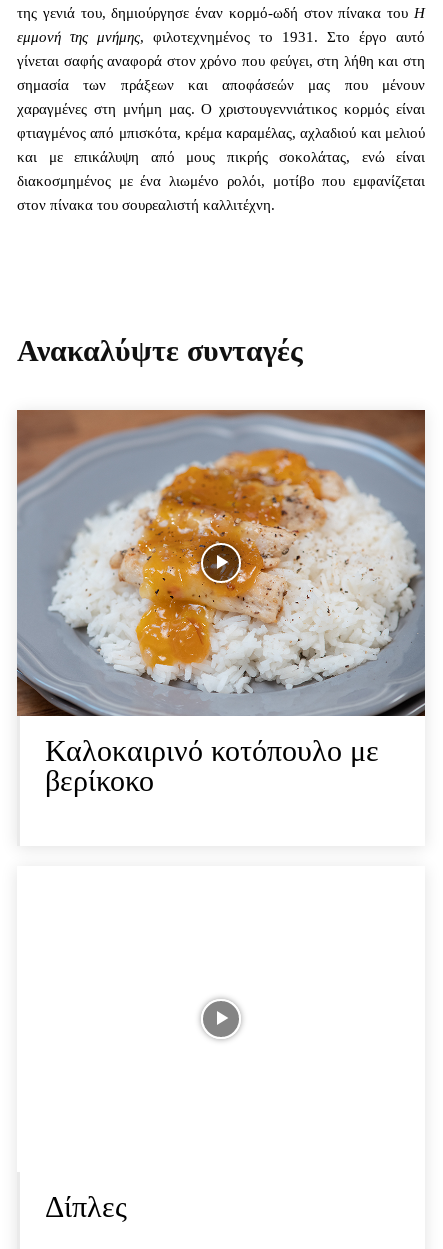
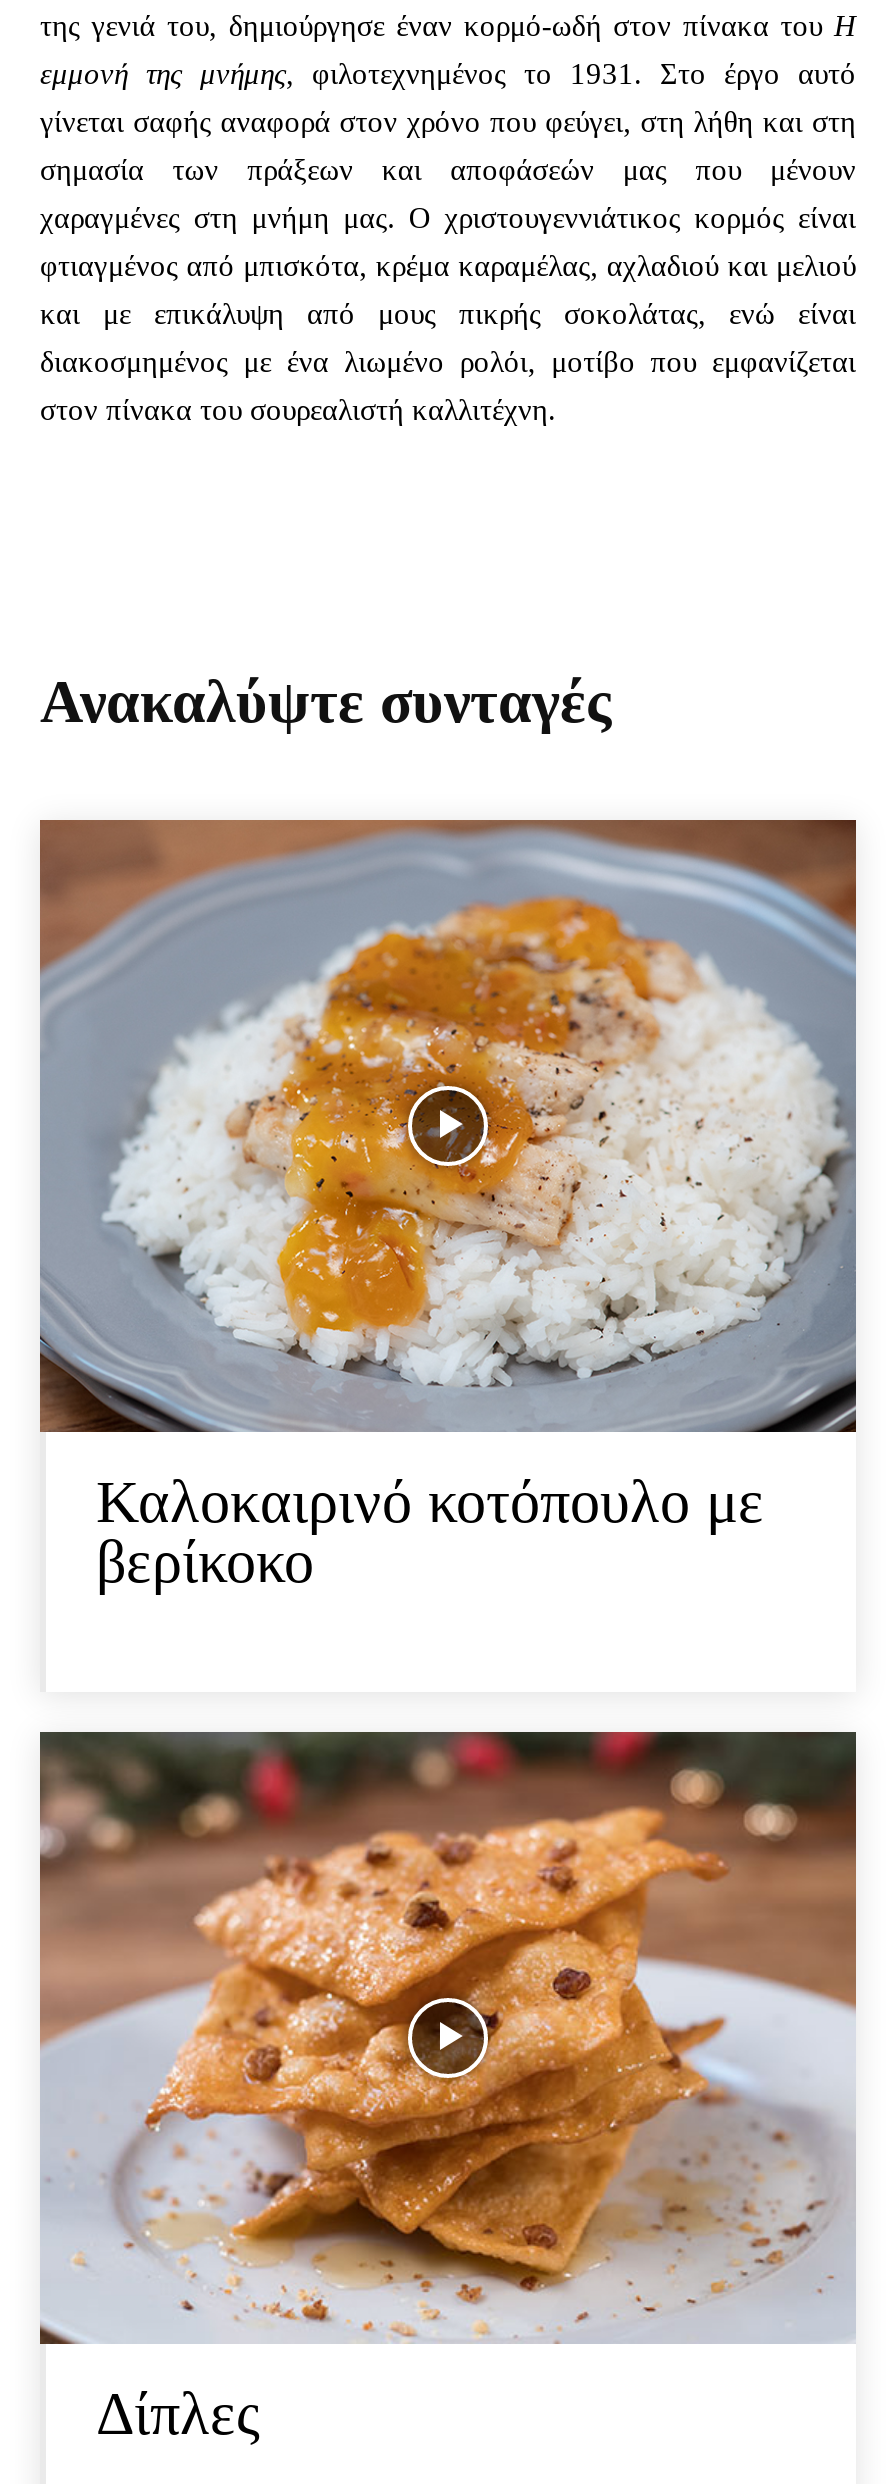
none -> [38,1730,858,2346] [image]

